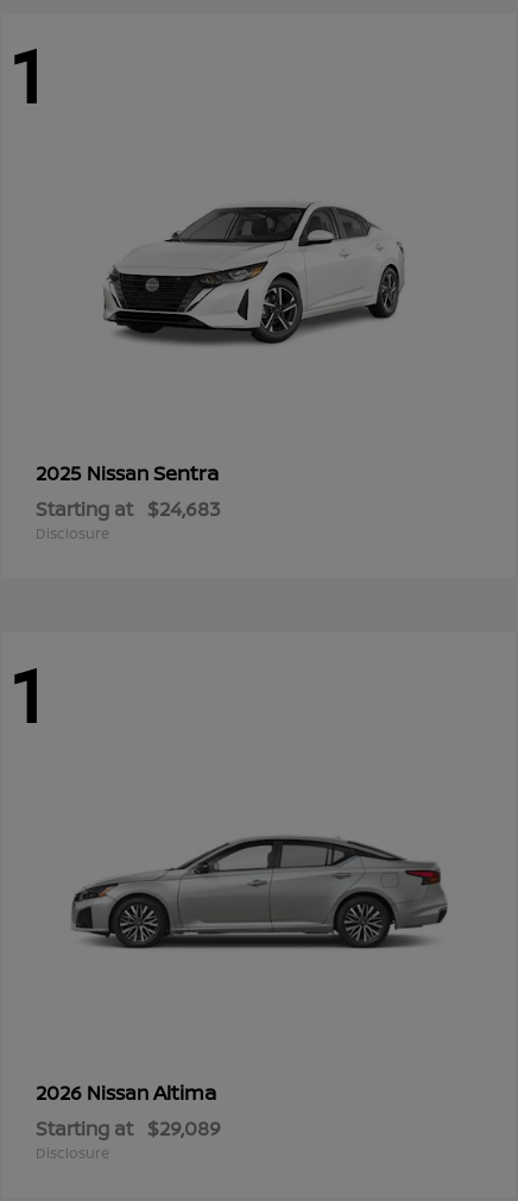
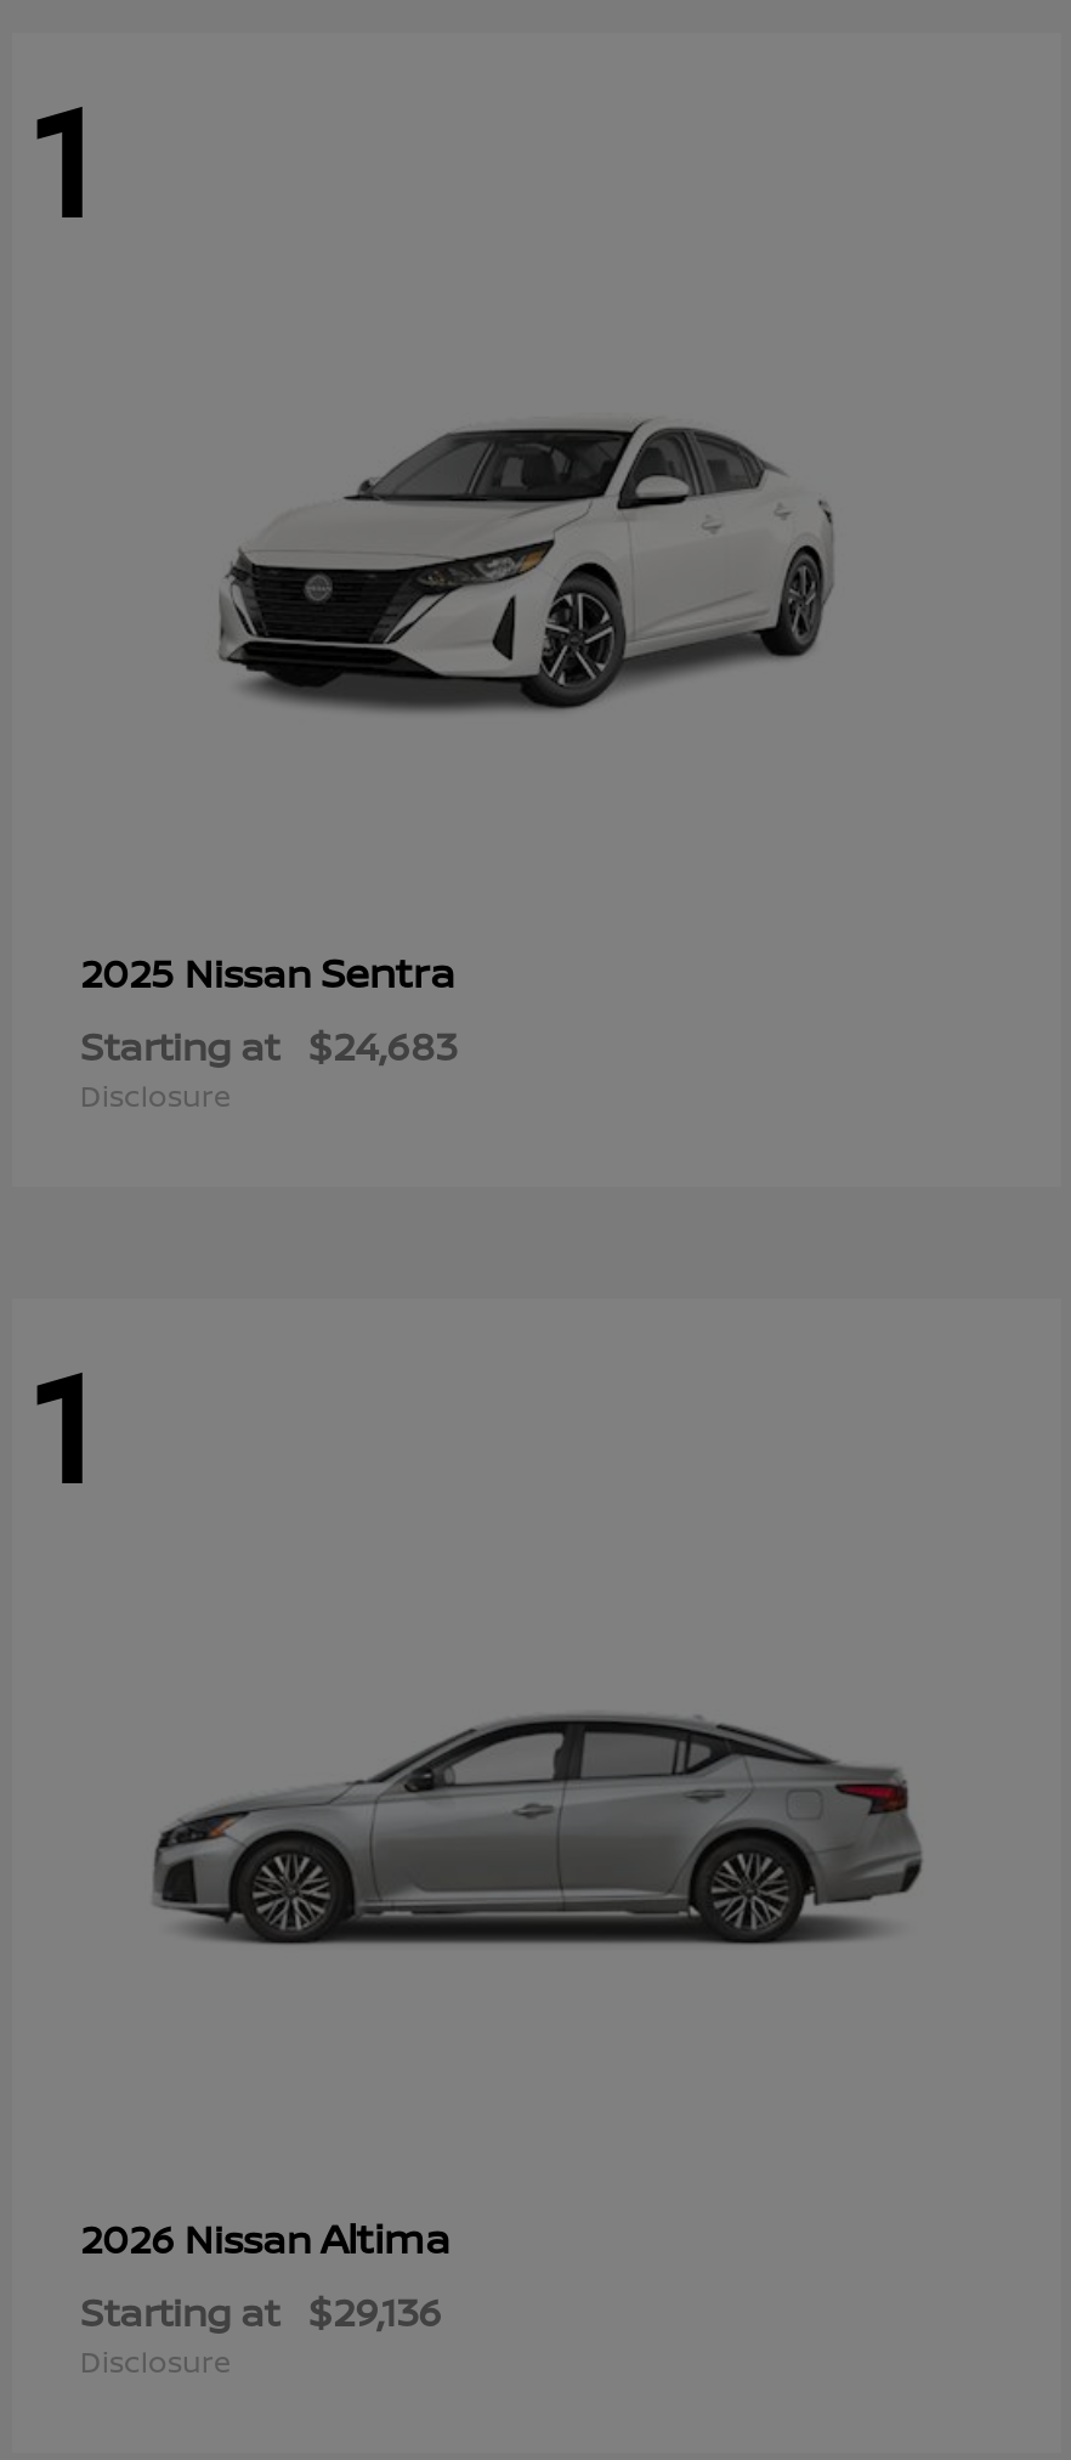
[36,1115,221,1141] Starting at $29,089 -> [80,2284,442,2338] Starting at $29,136

